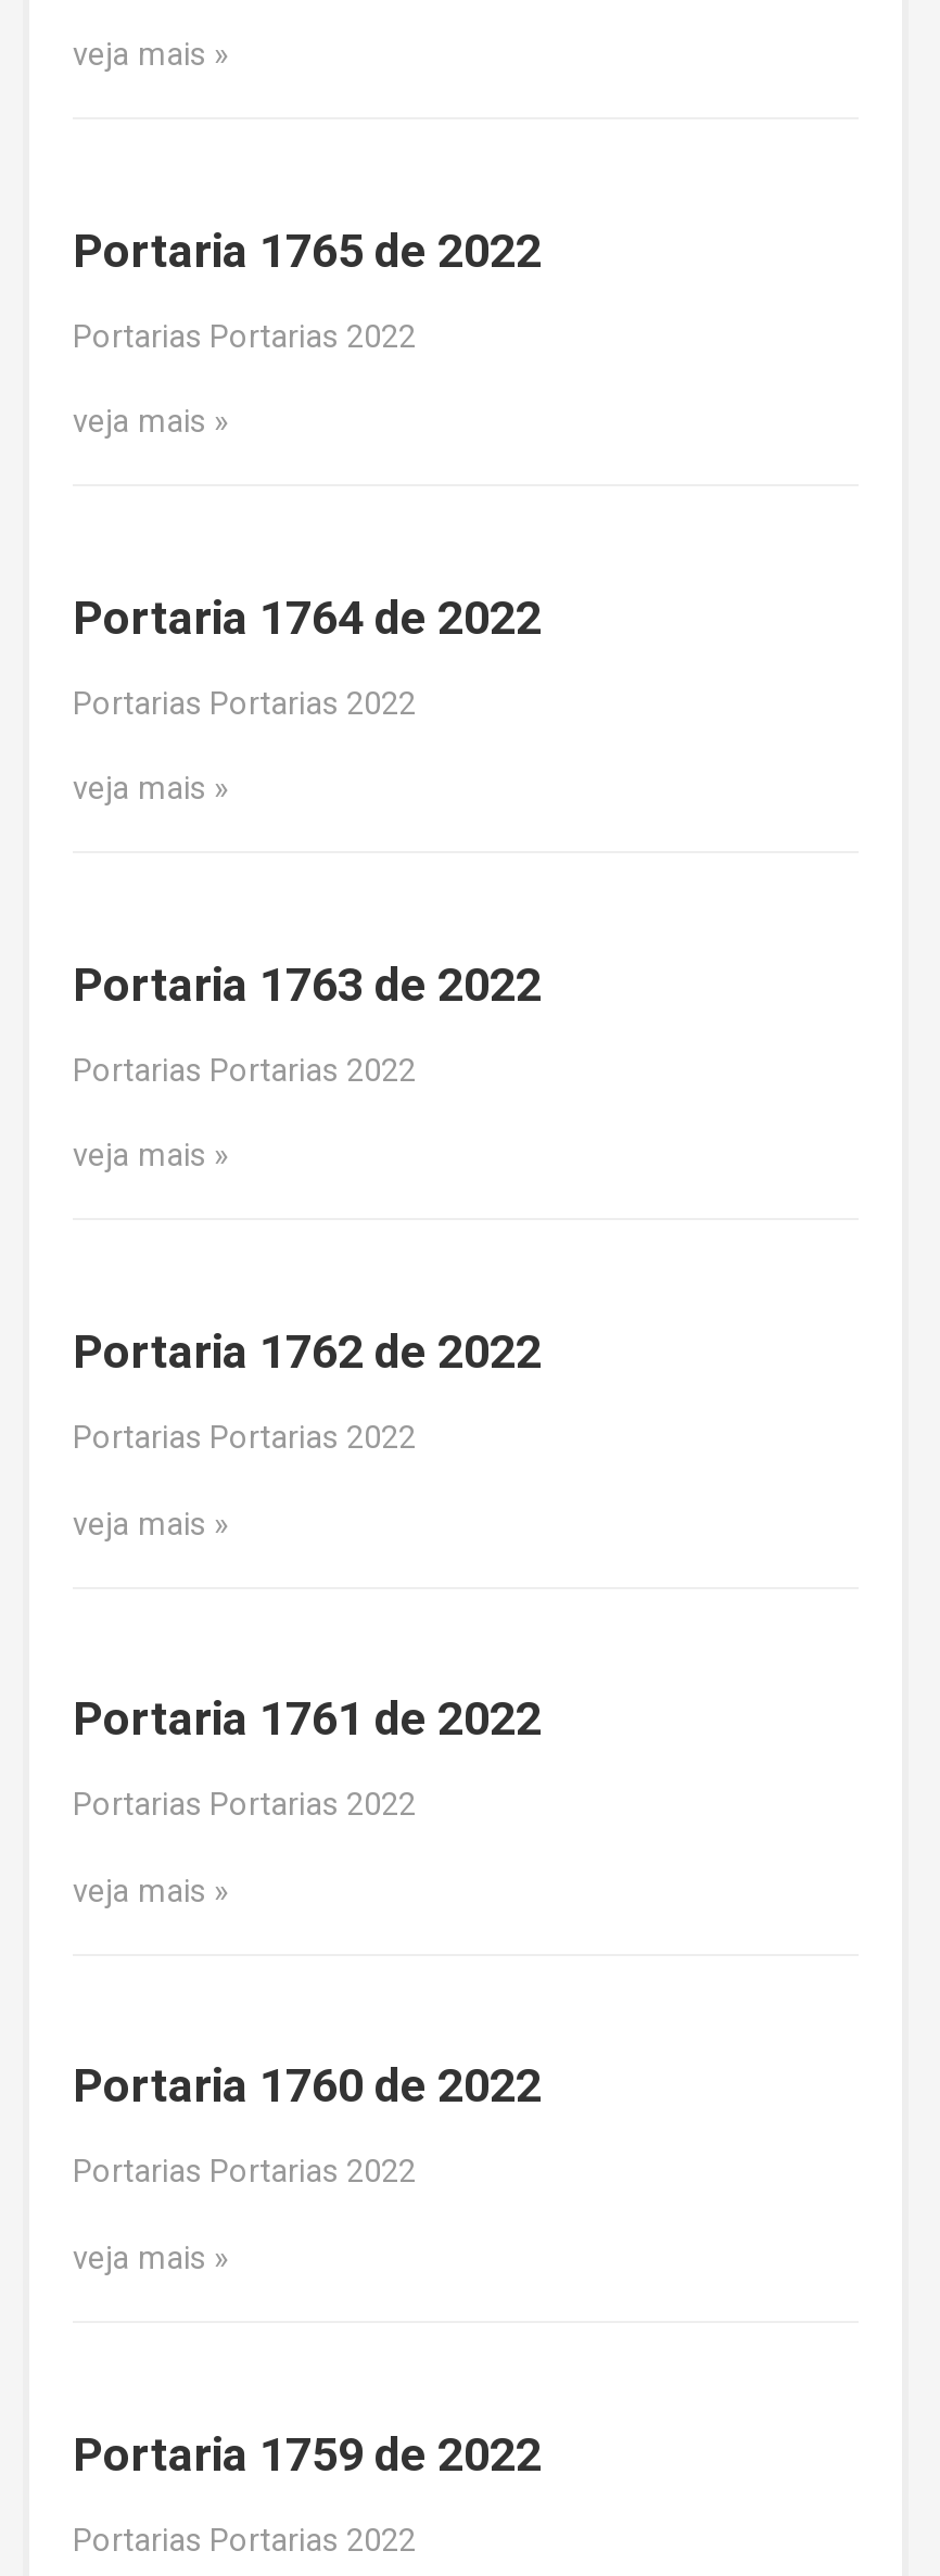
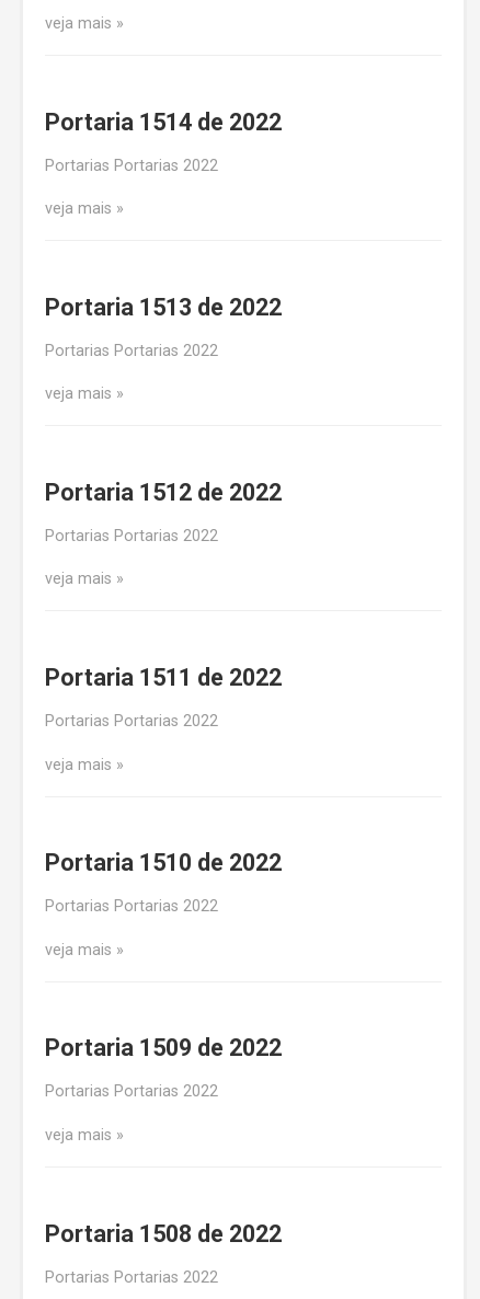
[73,223,542,277] Portaria 1765 de 2022 -> [45,108,282,135] Portaria 1514 de 2022
[73,590,542,644] Portaria 1764 de 2022 -> [45,293,282,321] Portaria 1513 de 2022
[73,957,542,1012] Portaria 1763 de 2022 -> [45,479,282,506] Portaria 1512 de 2022
[73,1325,542,1379] Portaria 1762 de 2022 -> [45,664,282,691] Portaria 1511 de 2022
[73,1692,542,1746] Portaria 1761 de 2022 -> [45,849,282,877] Portaria 1510 de 2022
[73,2059,542,2114] Portaria 1760 de 2022 -> [45,1034,282,1062] Portaria 1509 de 2022
[73,2427,542,2481] Portaria 1759 de 2022 -> [45,1220,282,1247] Portaria 1508 de 2022

